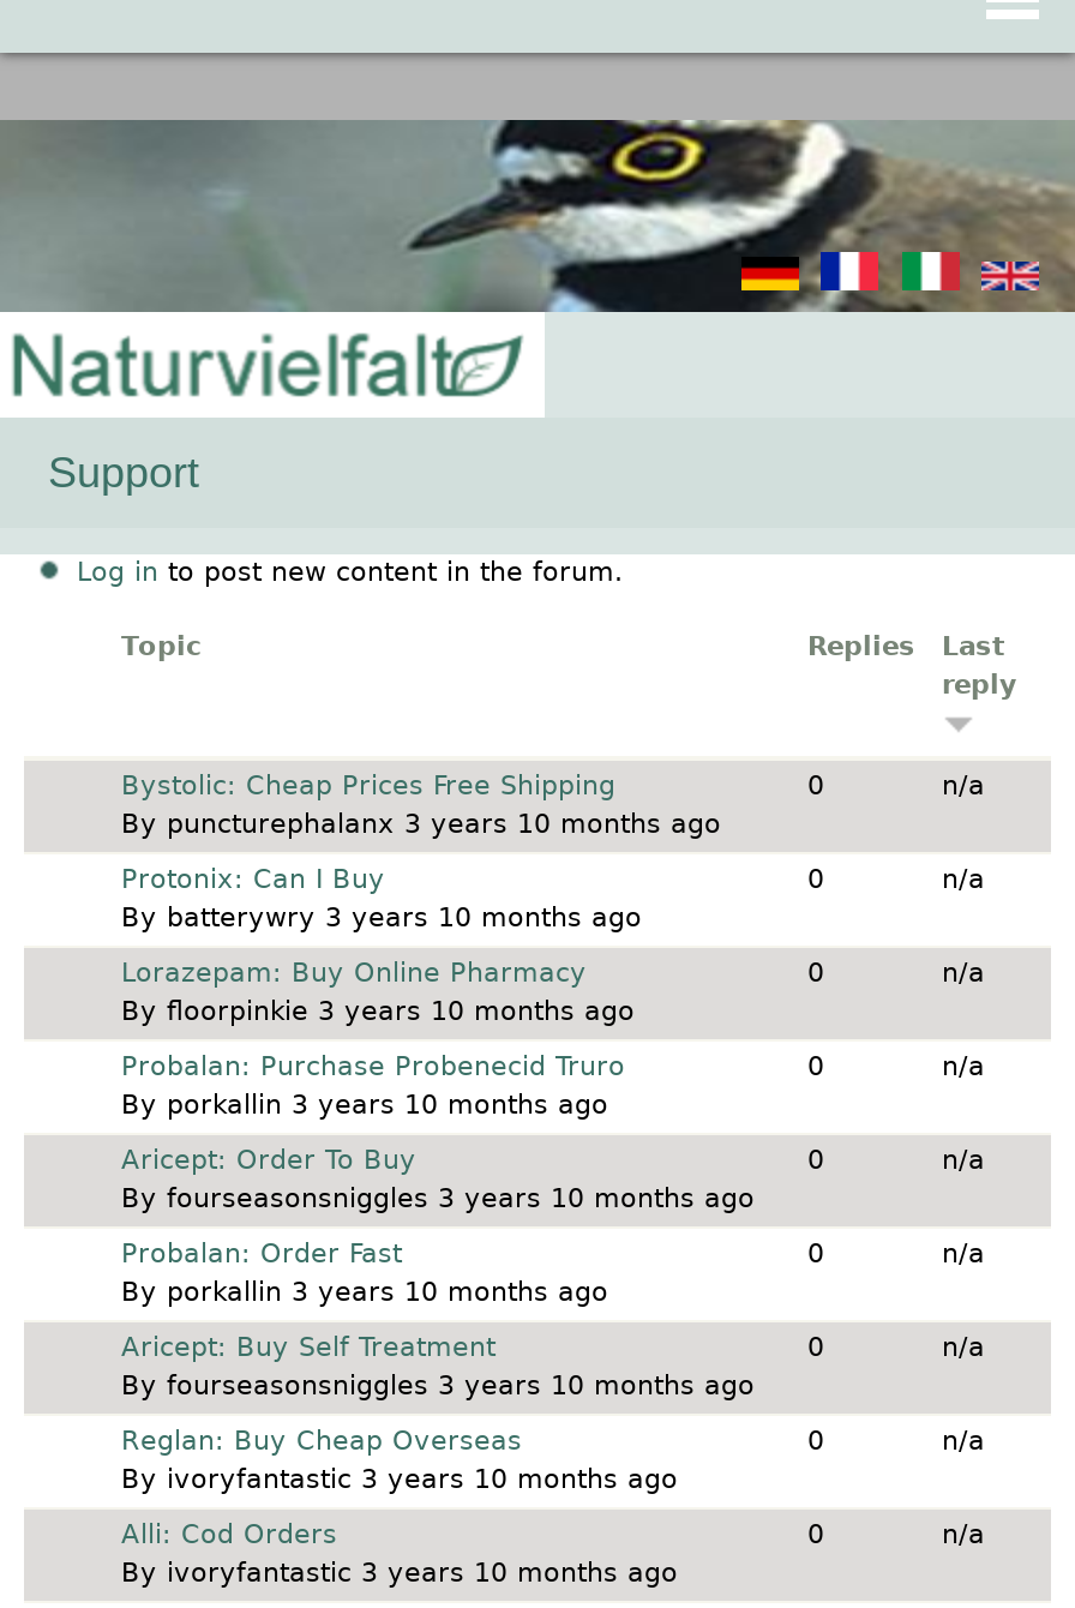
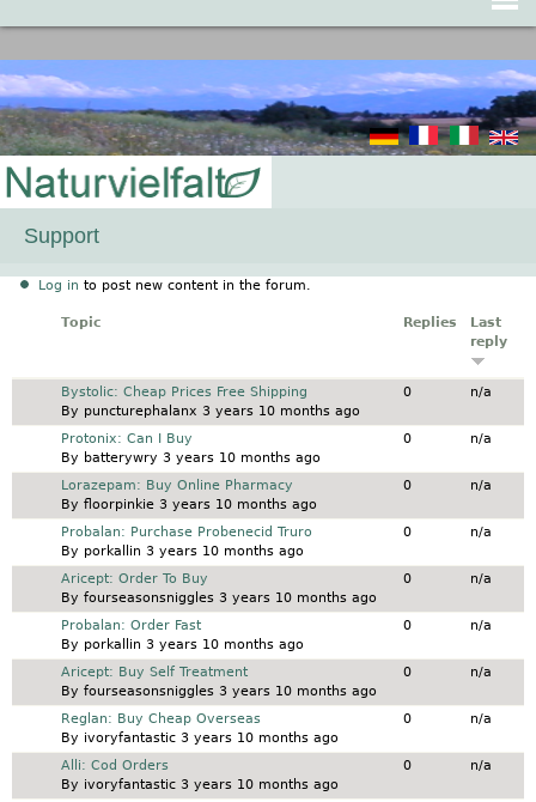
[7,118,1068,312] [image] -> [4,59,532,157] [image]

